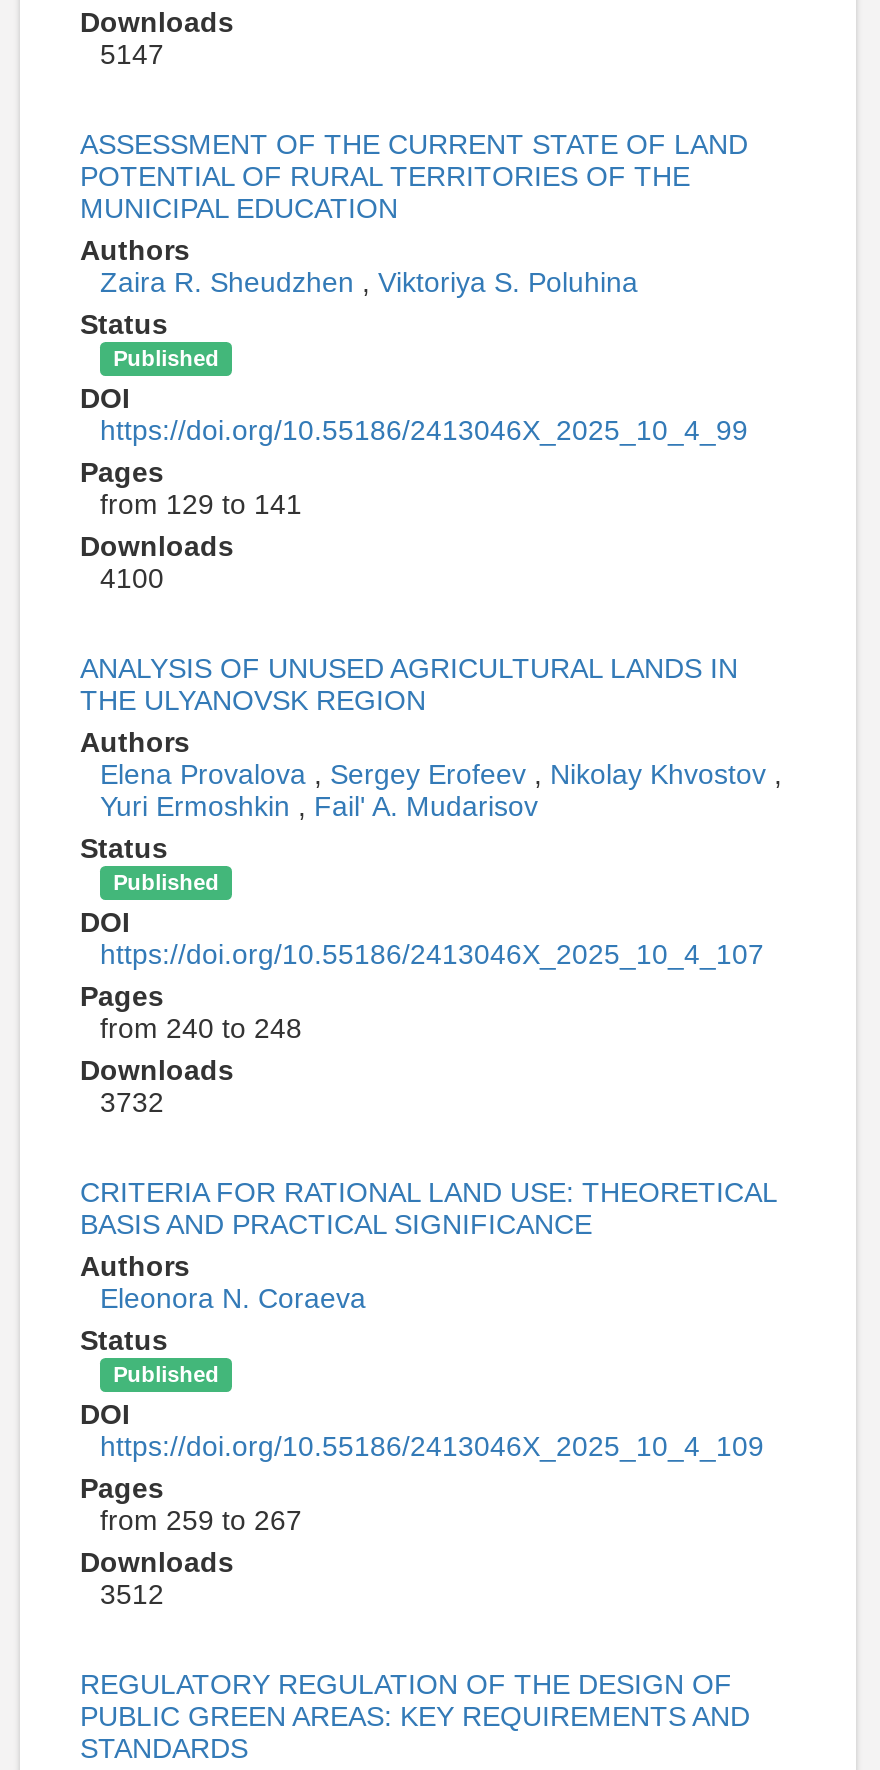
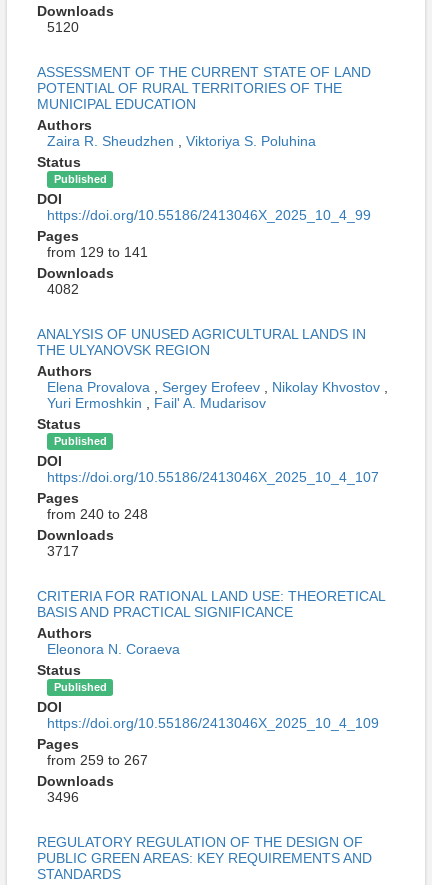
[100,38,164,70] 5147 -> [47,19,79,35] 5120
[100,562,164,594] 4100 -> [47,281,79,297] 4082
[100,1086,164,1118] 3732 -> [47,543,79,559] 3717
[100,1578,164,1610] 3512 -> [47,789,79,805] 3496

